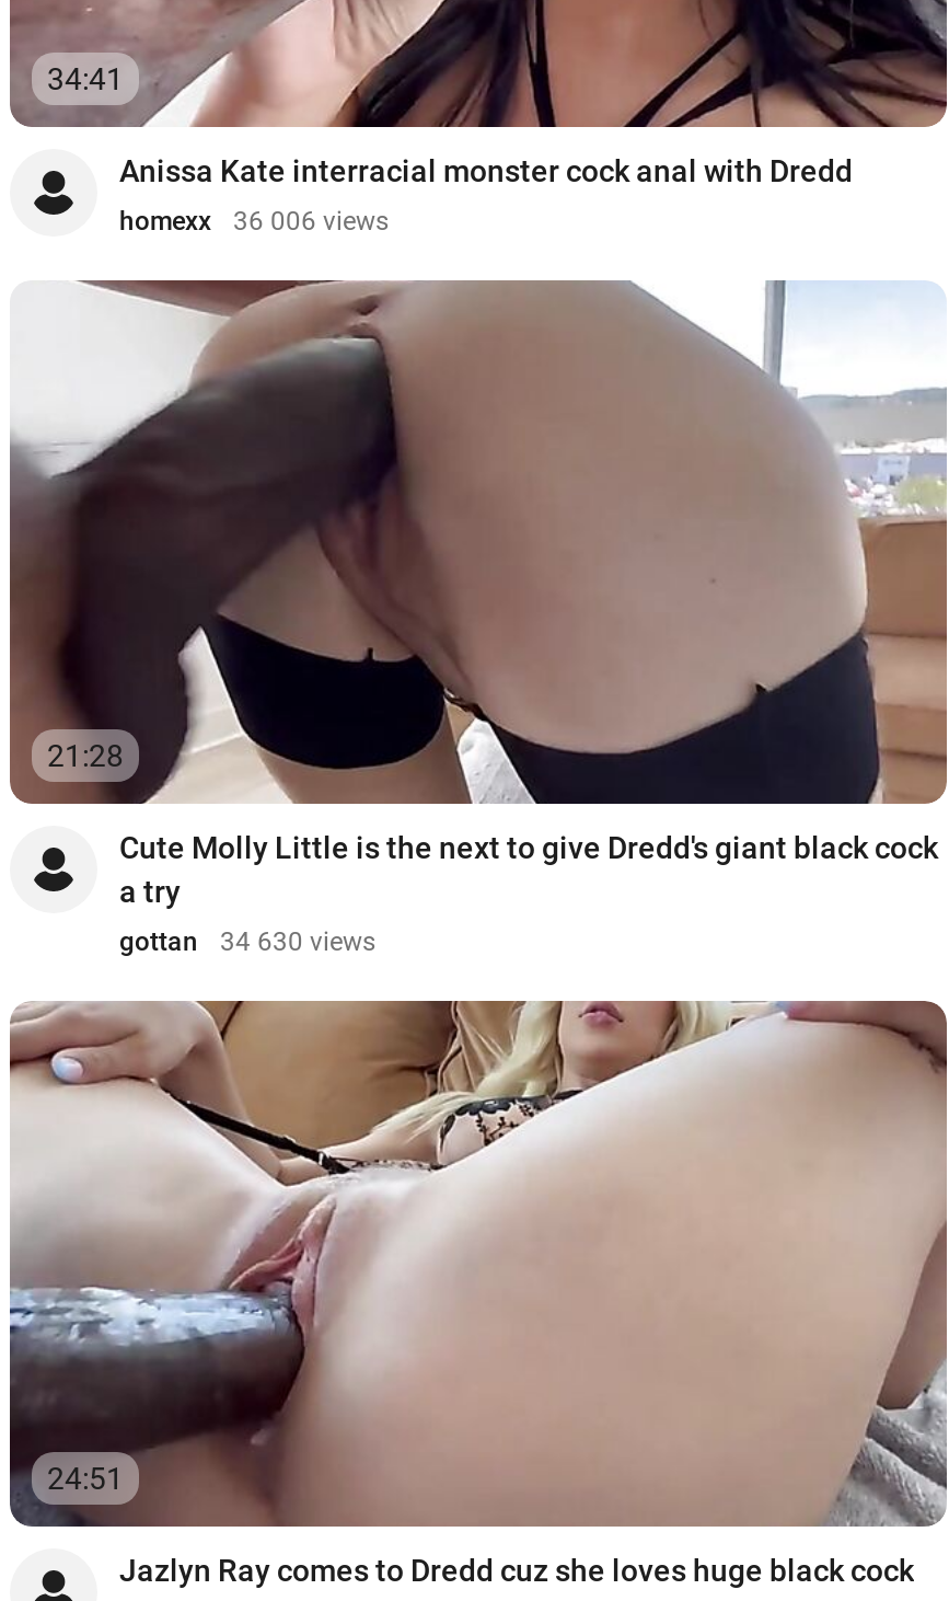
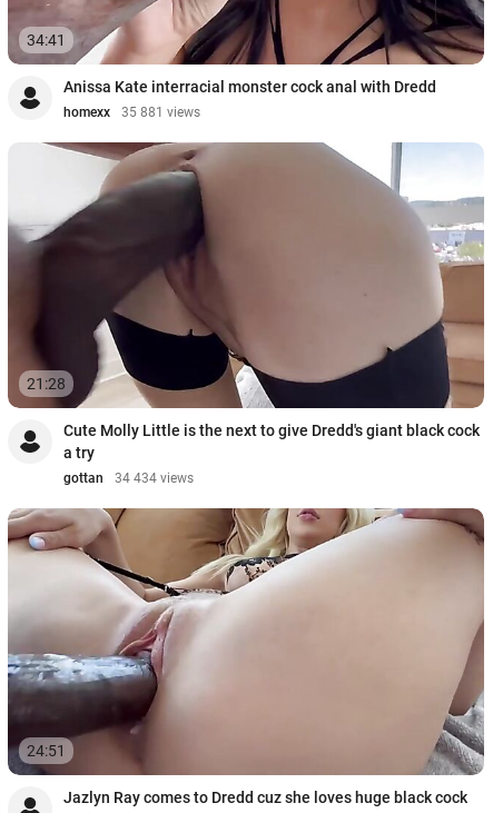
[119,205,389,236] homexx 36 006 views -> [63,104,200,120] homexx 35 881 views
[119,928,375,958] gottan 34 630 views -> [63,471,194,487] gottan 34 434 views

